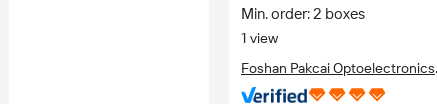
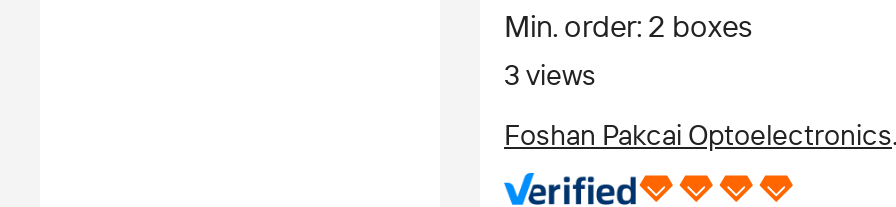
[241,30,278,46] 1 view -> [504,59,596,91] 3 views

